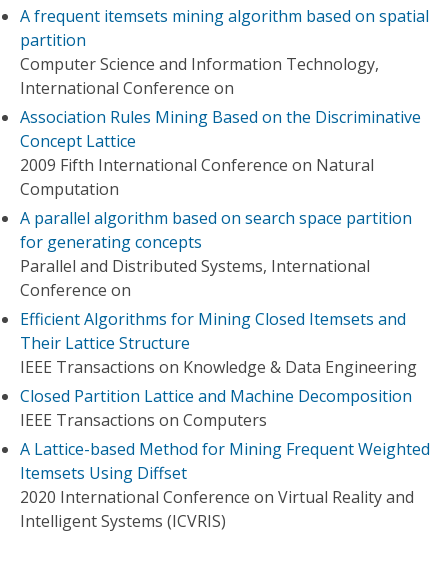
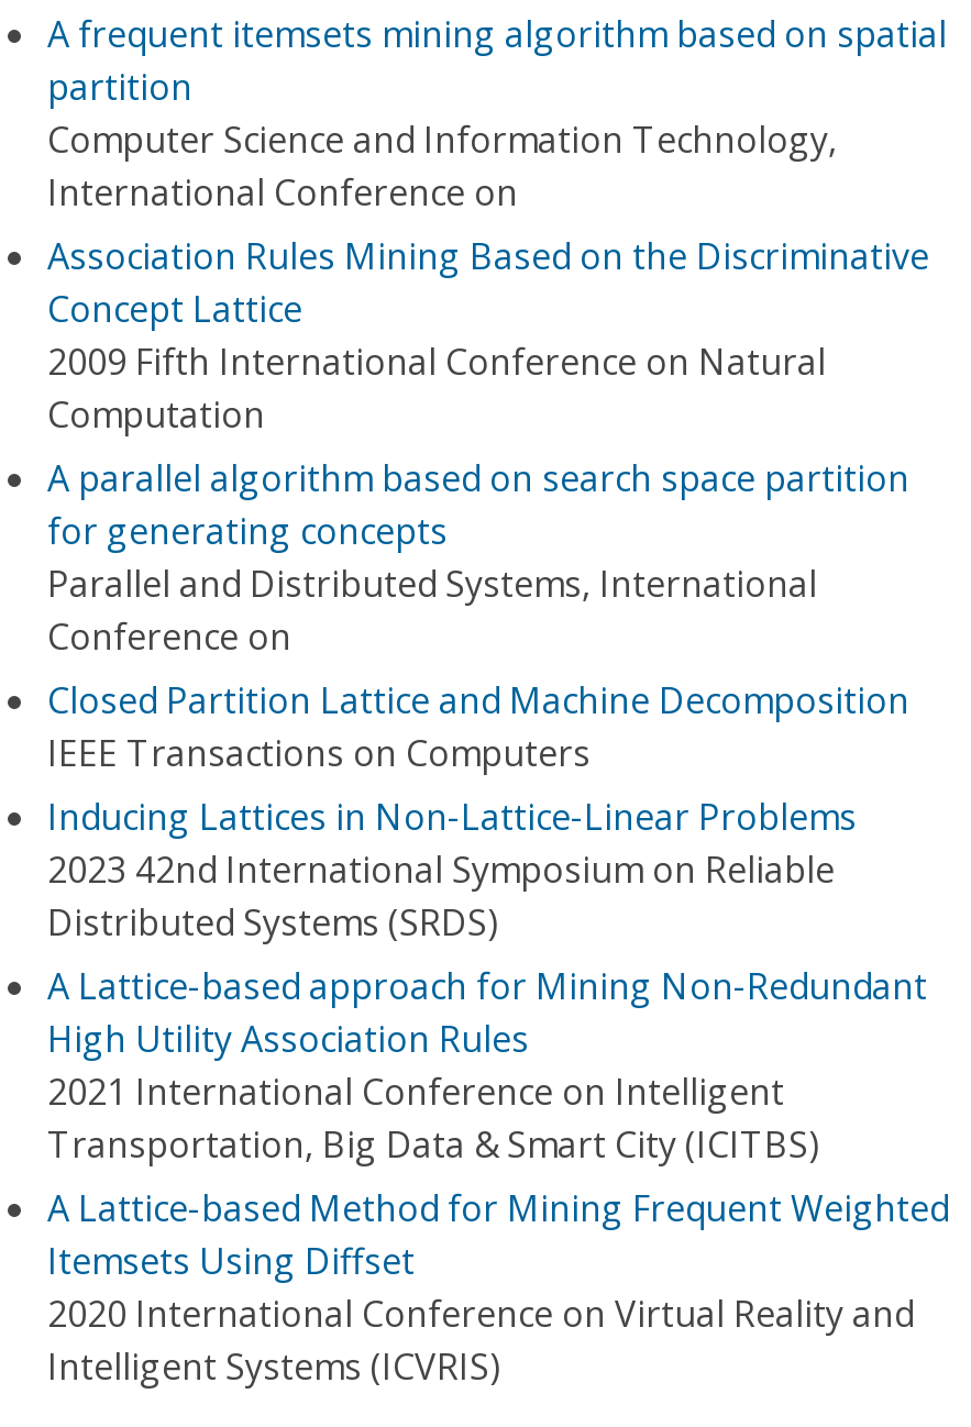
[20,308,417,378] Efficient Algorithms for Mining Closed Itemsets and | Their Lattice Structure | IEEE Transactions on Knowledge & Data Engineering -> none
moved [20,385,412,431] -> [47,676,909,777]: Closed Partition Lattice and Machine Decomposition | IEEE Transactions on Computers
none -> [47,793,927,1169] Inducing Lattices in Non-Lattice-Linear Problems | 2023 42nd International Symposium on Reliable | Distributed Systems (SRDS) | A Lattice-based approach for Mining Non-Redundant | High Utility Association Rules | 2021 International Conference on Intelligent | Transportation, Big Data & Smart City (ICITBS)

